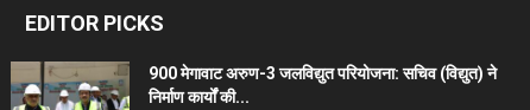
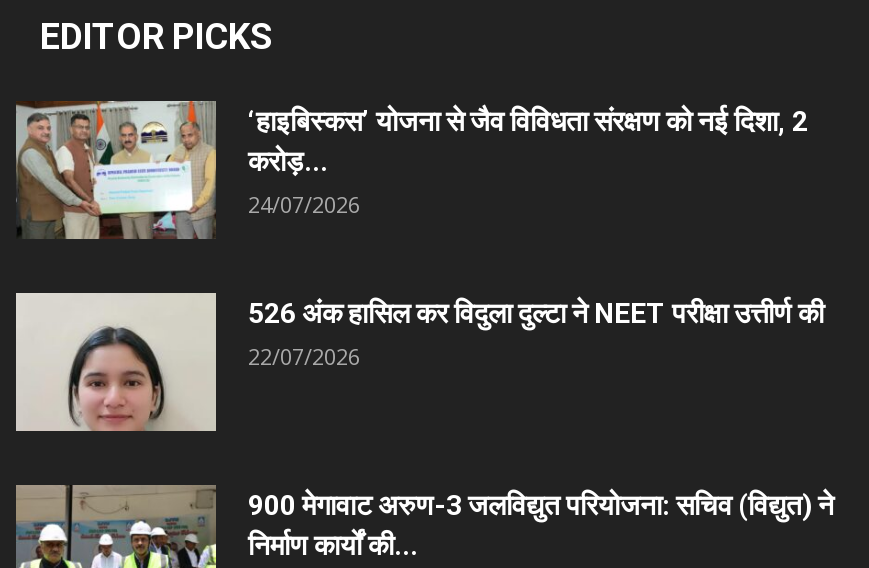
none -> [16,100,824,371] [image] | ‘हाइबिस्कस’ योजना से जैव विविधता संरक्षण को नई दिशा, 2 | करोड़... | 24/07/2026 | 526 अंक हासिल कर विदुला दुल्टा ने NEET परीक्षा उत्तीर्ण की | 22/07/2026
none -> [16,290,216,434] [image]

